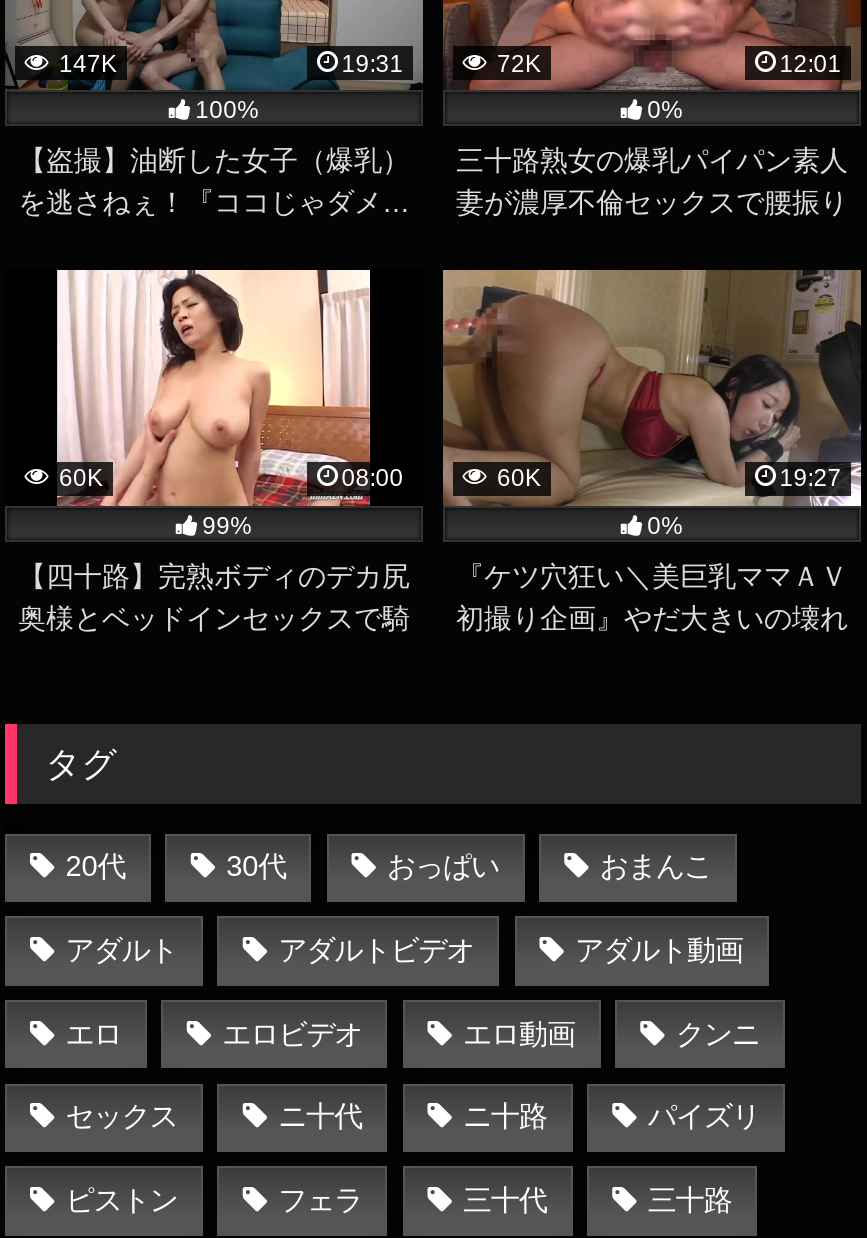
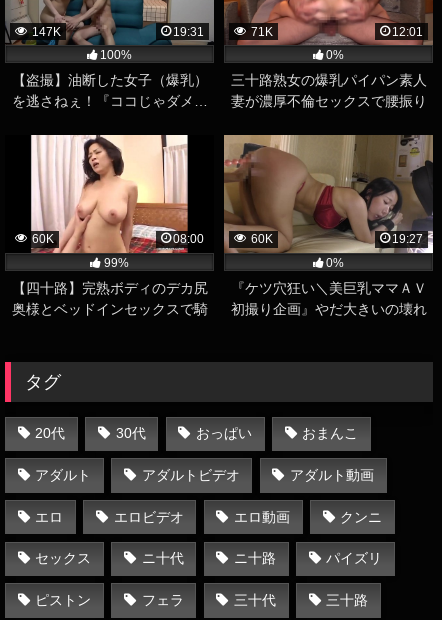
[491,49,541,77] 72K -> [248,25,273,39] 71K

